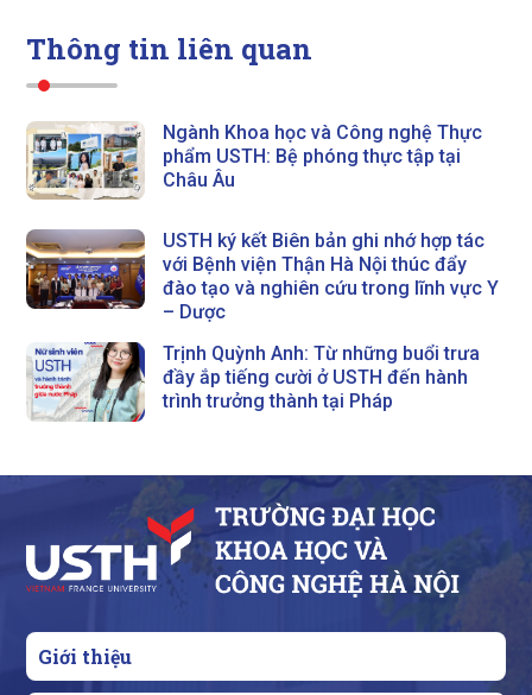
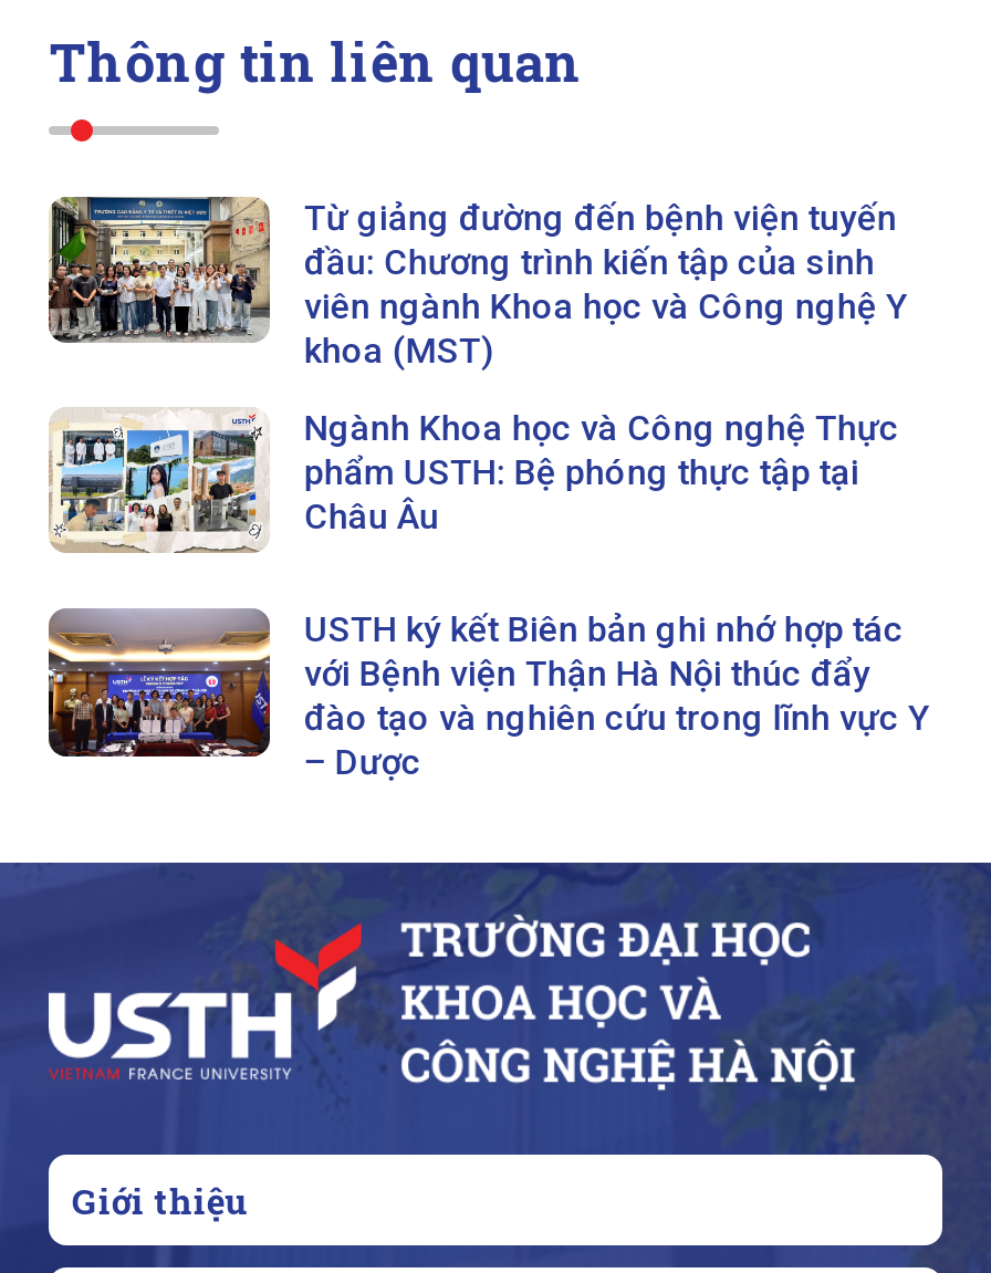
none -> [46,195,908,371] [image] | Từ giảng đường đến bệnh viện tuyến | đầu: Chương trình kiến tập của sinh | viên ngành Khoa học và Công nghệ Y | khoa (MST)
moved [25,121,499,324] -> [46,406,930,784]: [image] | Ngành Khoa học và Công nghệ Thực | phẩm USTH: Bệ phóng thực tập tại | Châu Âu | USTH ký kết Biên bản ghi nhớ hợp tác | với Bệnh viện Thận Hà Nội thúc đẩy | đào tạo và nghiên cứu trong lĩnh vực Y | – Dược
[26,341,480,423] [image] | Trịnh Quỳnh Anh: Từ những buổi trưa | đầy ắp tiếng cười ở USTH đến hành | trình trưởng thành tại Pháp -> none

